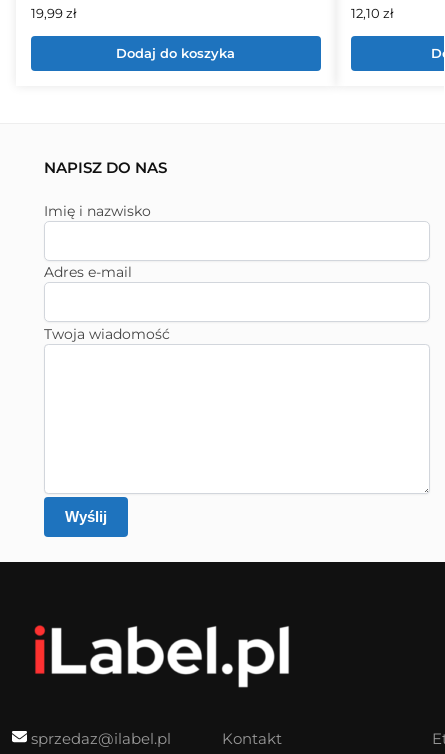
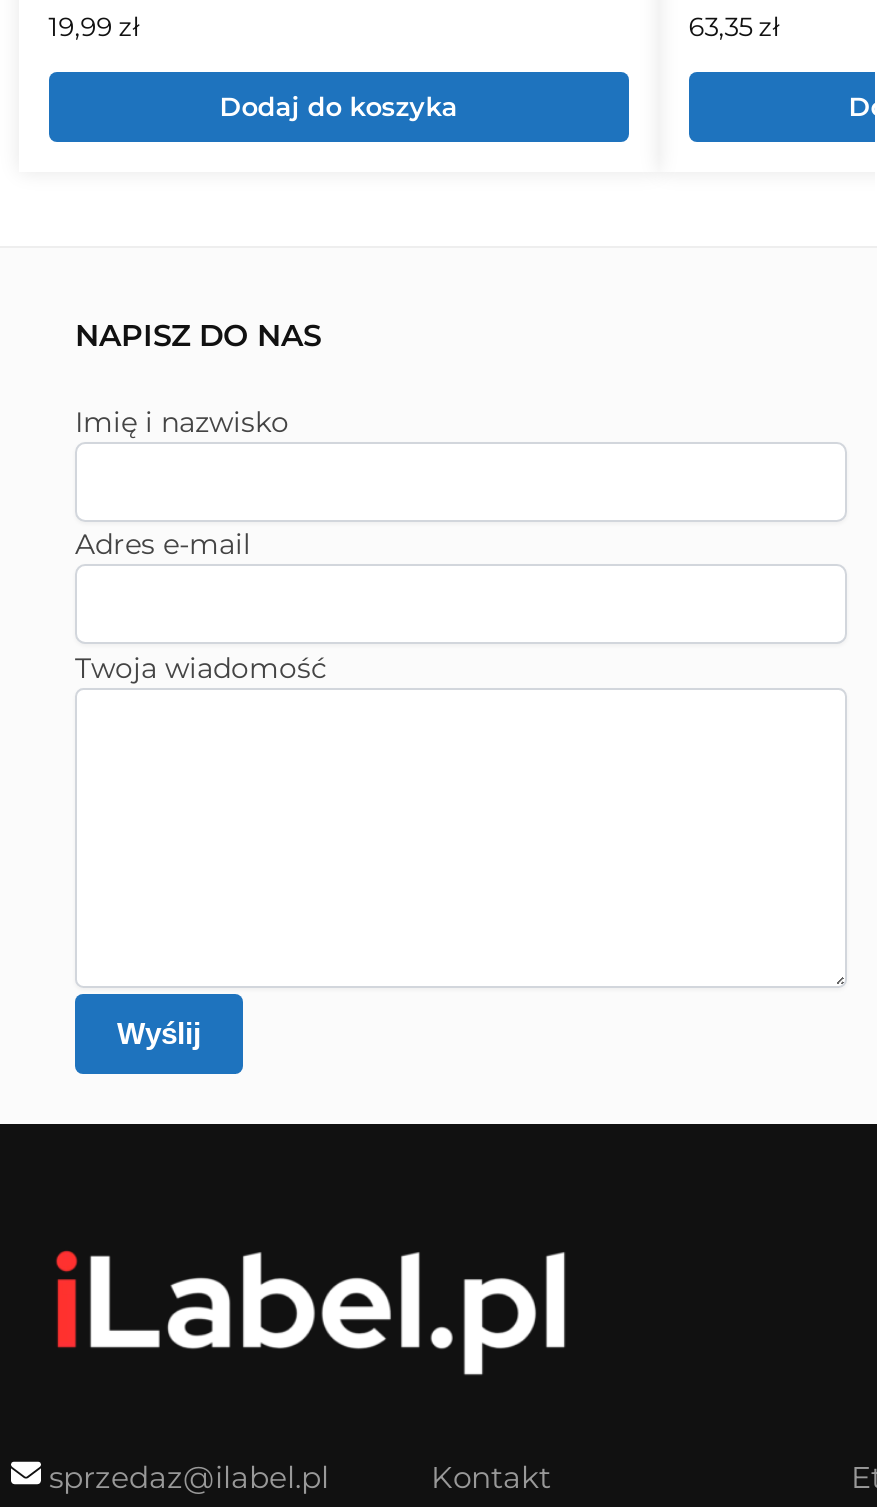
[351,6,394,21] 12,10 zł -> [689,12,781,42] 63,35 zł

